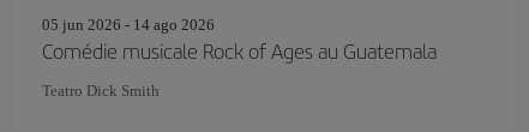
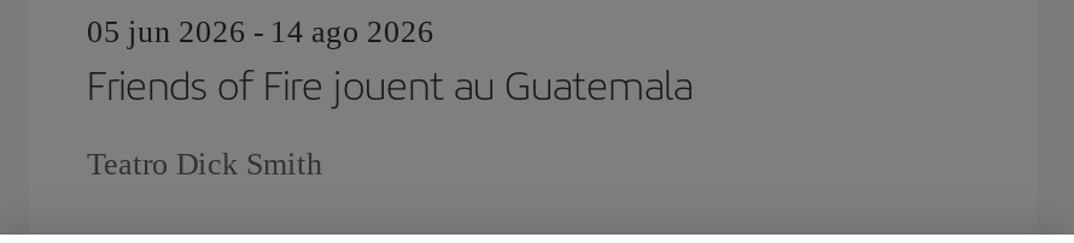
[42,36,437,65] Comédie musicale Rock of Ages au Guatemala -> [87,54,693,112] Friends of Fire jouent au Guatemala

